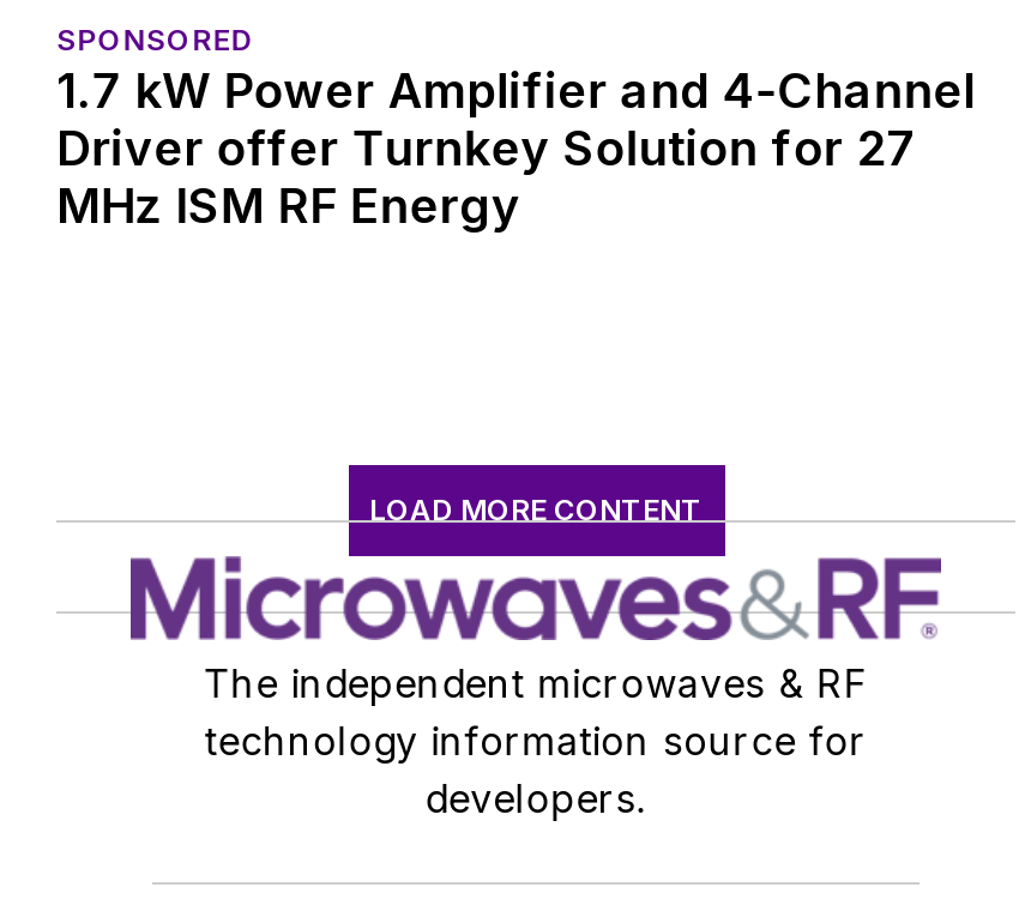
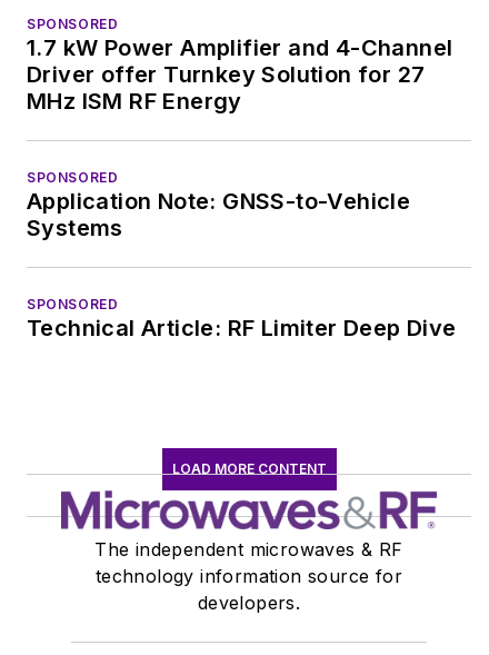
none -> [27,169,456,342] SPONSORED | Application Note: GNSS-to-Vehicle | Systems | SPONSORED | Technical Article: RF Limiter Deep Dive

